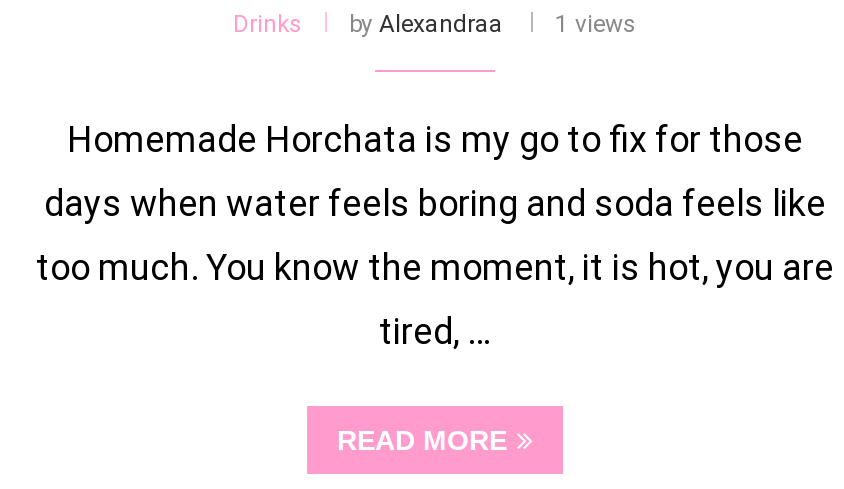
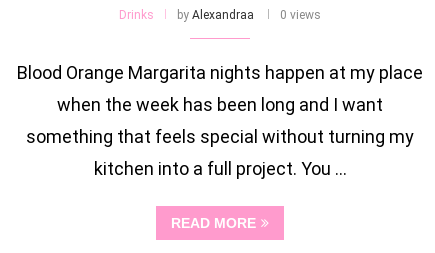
[233,9,637,37] Drinks by Alexandraa 1 views -> [119,7,321,21] Drinks by Alexandraa 0 views
[67,117,803,159] Homemade Horchata is my go to fix for those -> [17,61,423,82] Blood Orange Margarita nights happen at my place
[44,181,826,223] days when water feels boring and soda feels like -> [57,93,383,114] when the week has been long and I want
[36,245,834,287] too much. You know the moment, it is hot, you are -> [26,125,414,146] something that feels special without turning my
[379,309,491,351] tired, … -> [93,157,346,178] kitchen into a full project. You …

